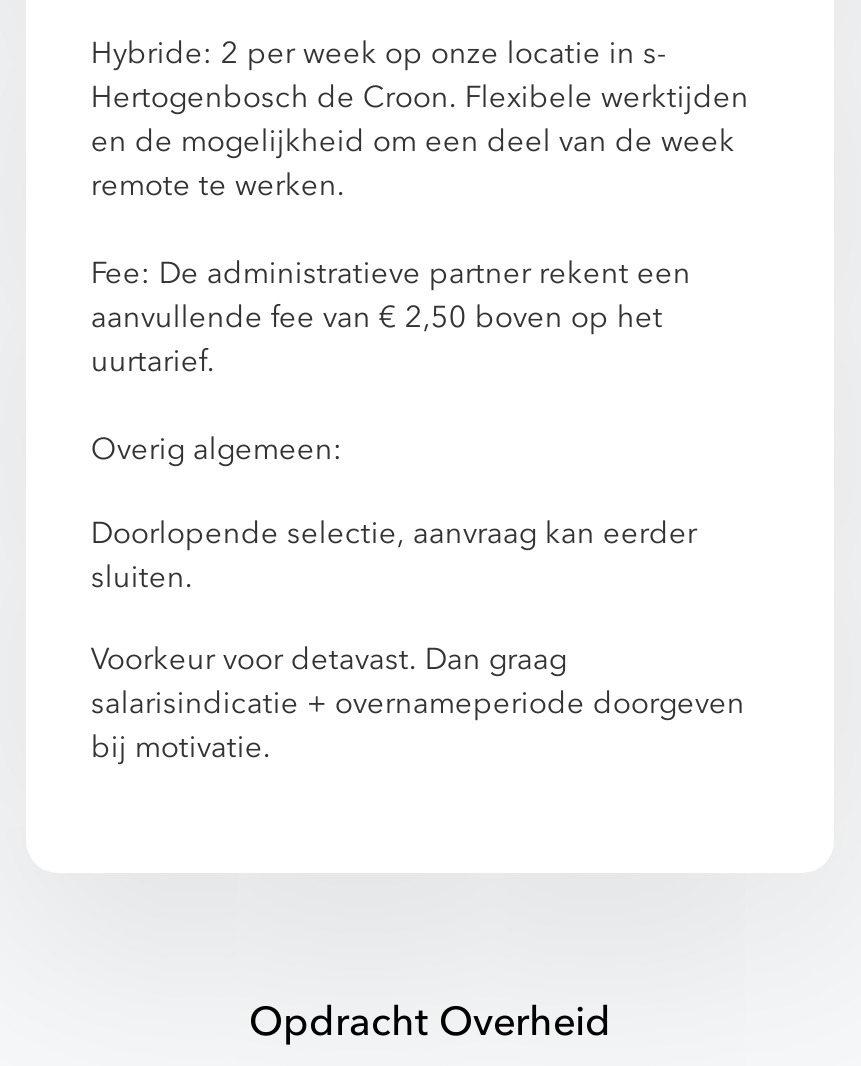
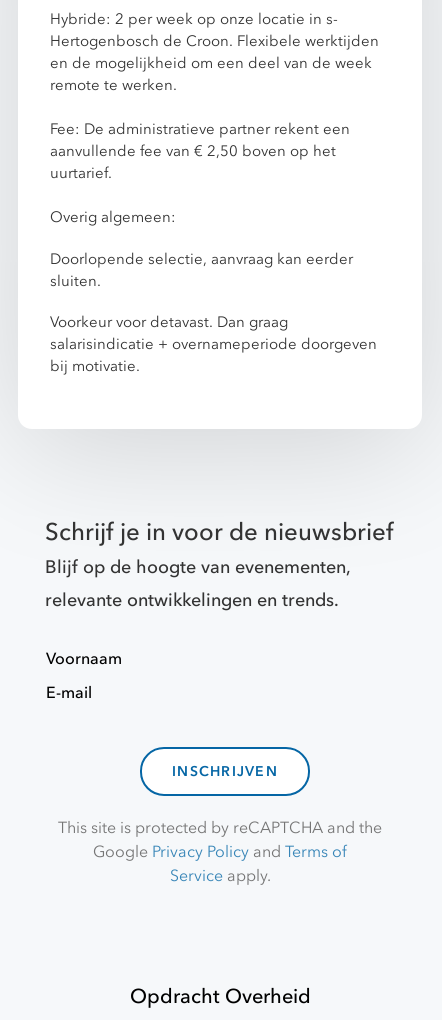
none -> [45,516,393,704] Schrijf je in voor de nieuwsbrief | Blijf op de hoogte van evenementen, | relevante ontwikkelingen en trends. | Voornaam | E-mail
none -> [58,762,382,887] INSCHRIJVEN | This site is protected by reCAPTCHA and the | Google Privacy Policy and Terms of | Service apply.

